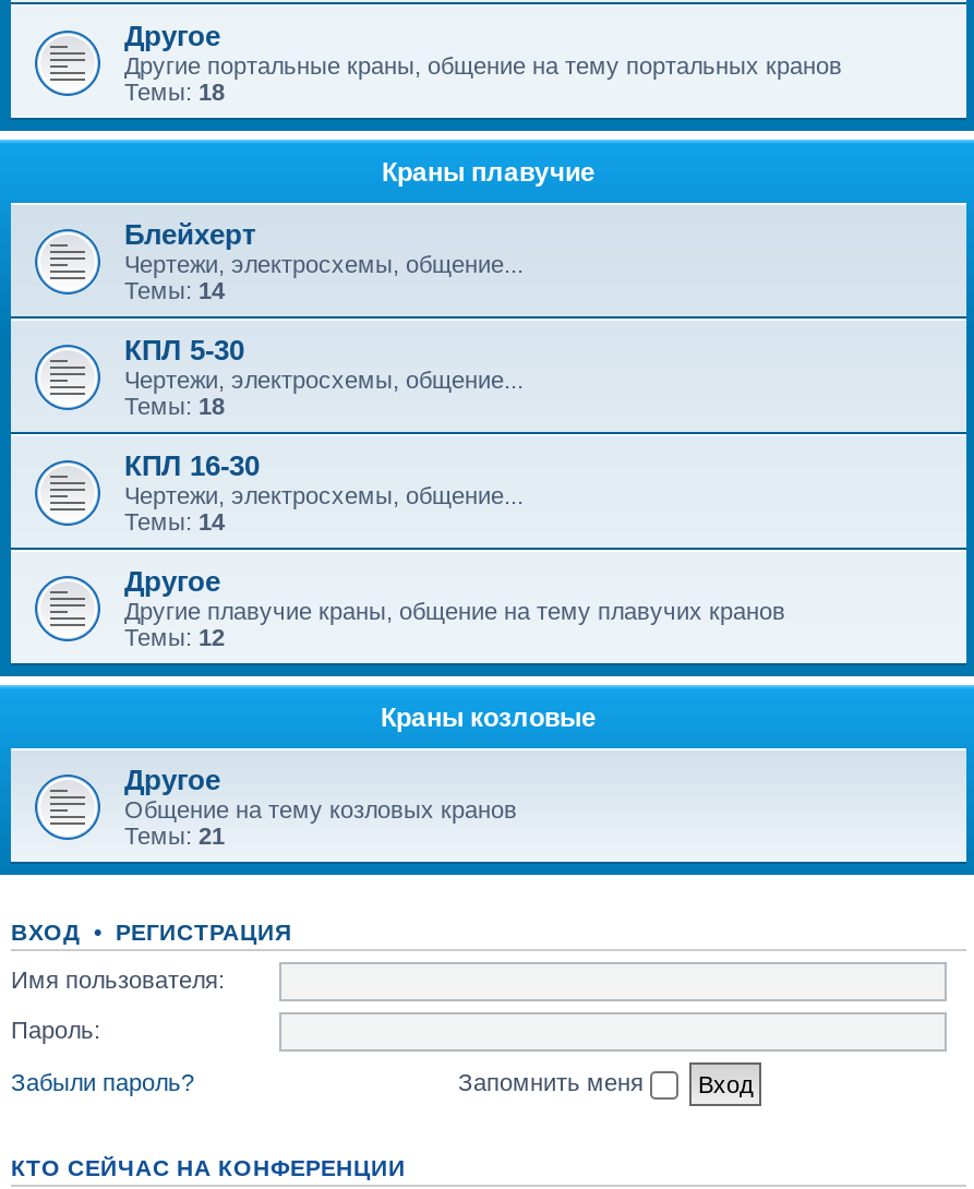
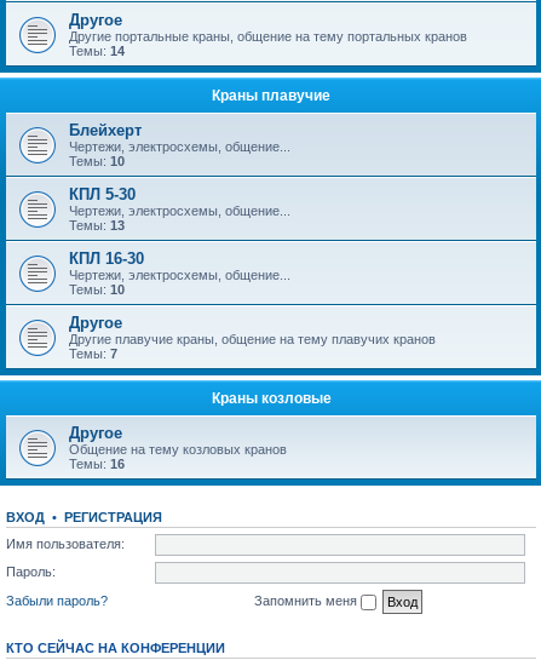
[124,79,225,105] Темы: 18 -> [69,44,125,58] Темы: 14
[124,277,225,303] Темы: 14 -> [69,154,125,168] Темы: 10
[124,393,225,419] Темы: 18 -> [69,218,125,233] Темы: 13
[124,508,225,535] Темы: 14 -> [69,282,125,297] Темы: 10
[124,624,225,650] Темы: 12 -> [69,346,117,361] Темы: 7
[124,822,225,849] Темы: 21 -> [69,457,125,471] Темы: 16

